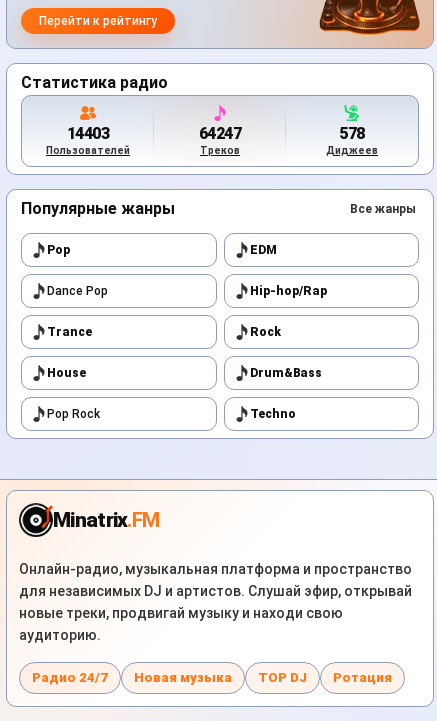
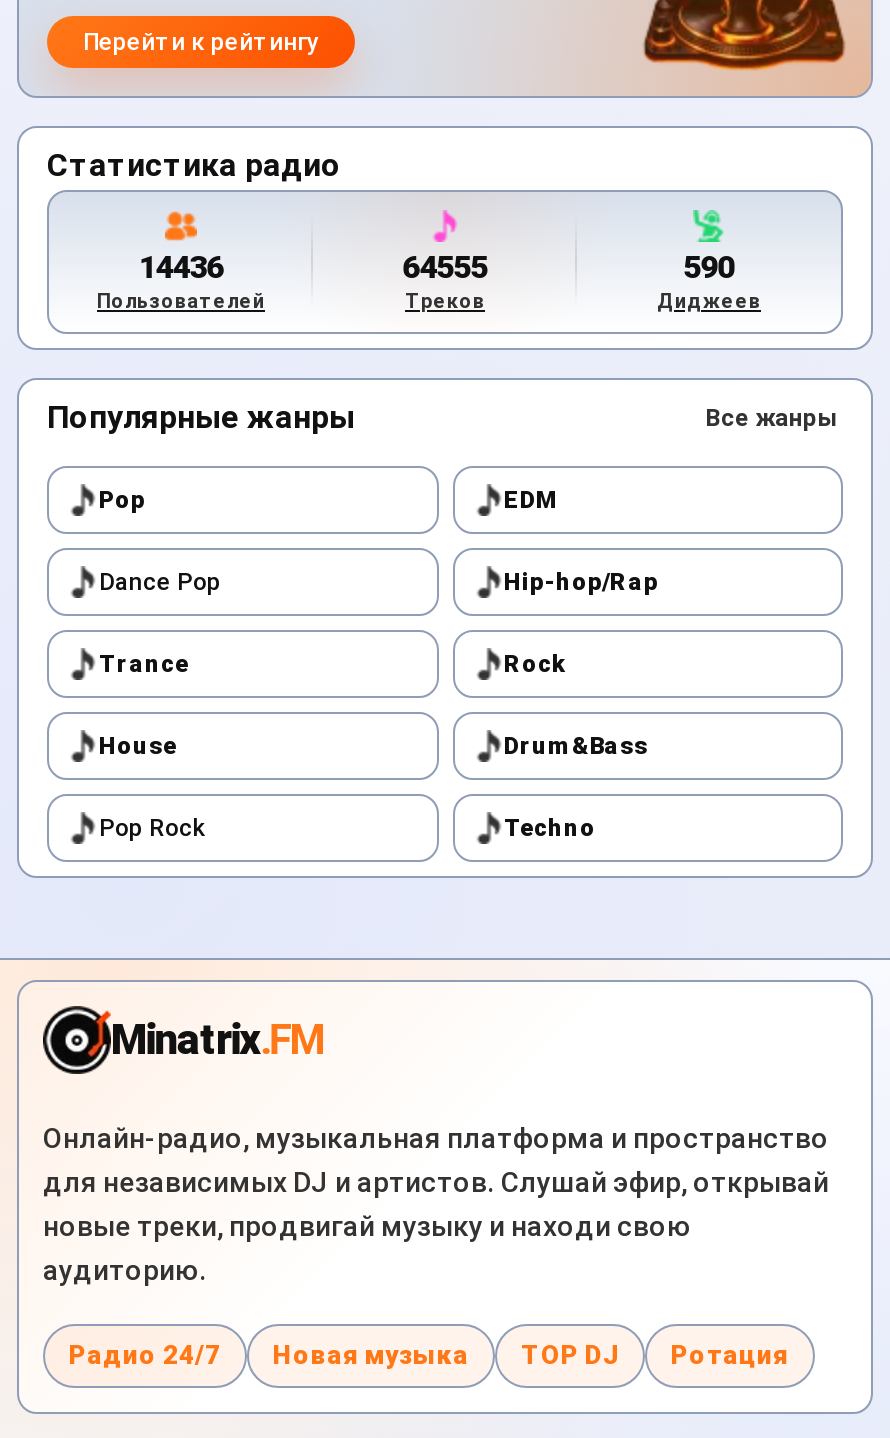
[67,124,109,143] 14403 -> [138,248,224,286] 14436
[199,124,241,143] 64247 -> [402,248,488,286] 64555
[339,124,365,143] 578 -> [683,248,735,286] 590

